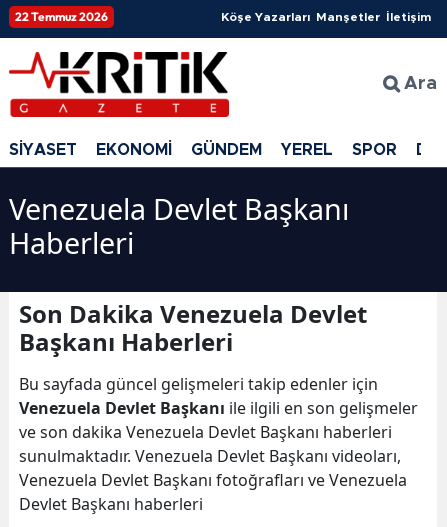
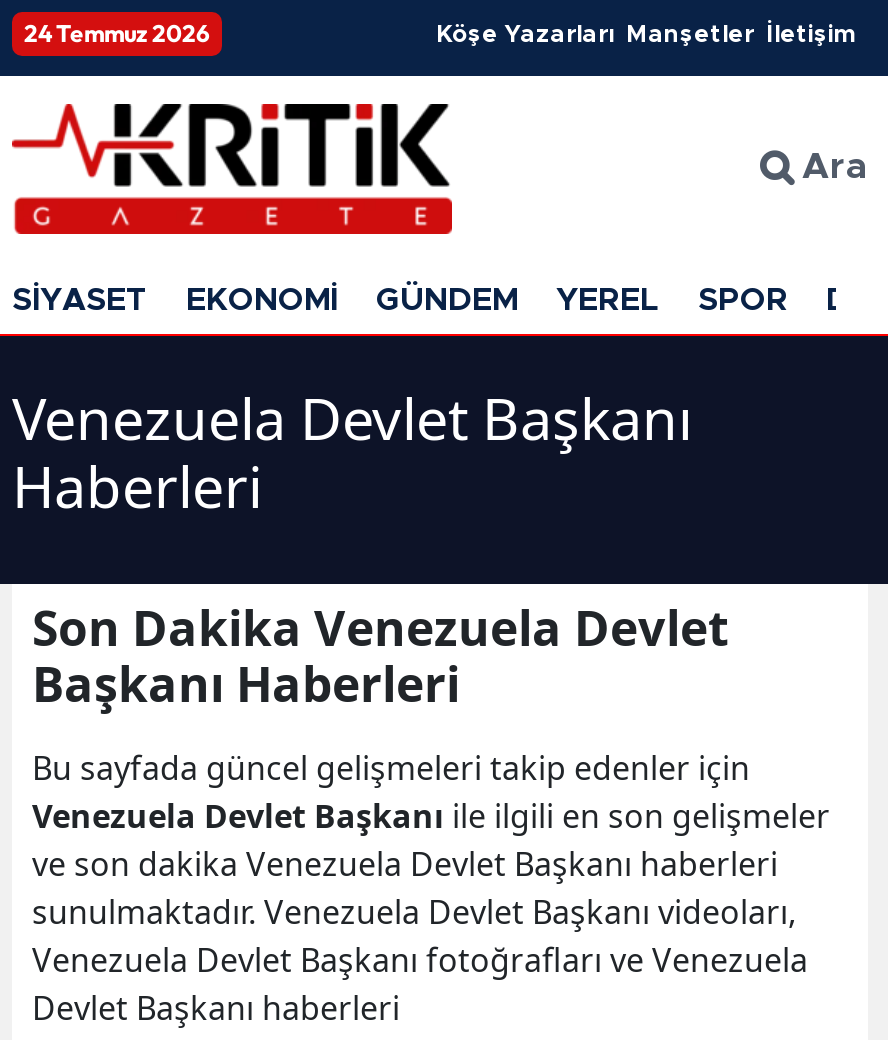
[15,9,108,24] 22 Temmuz 2026 -> [24,18,210,48] 24 Temmuz 2026

